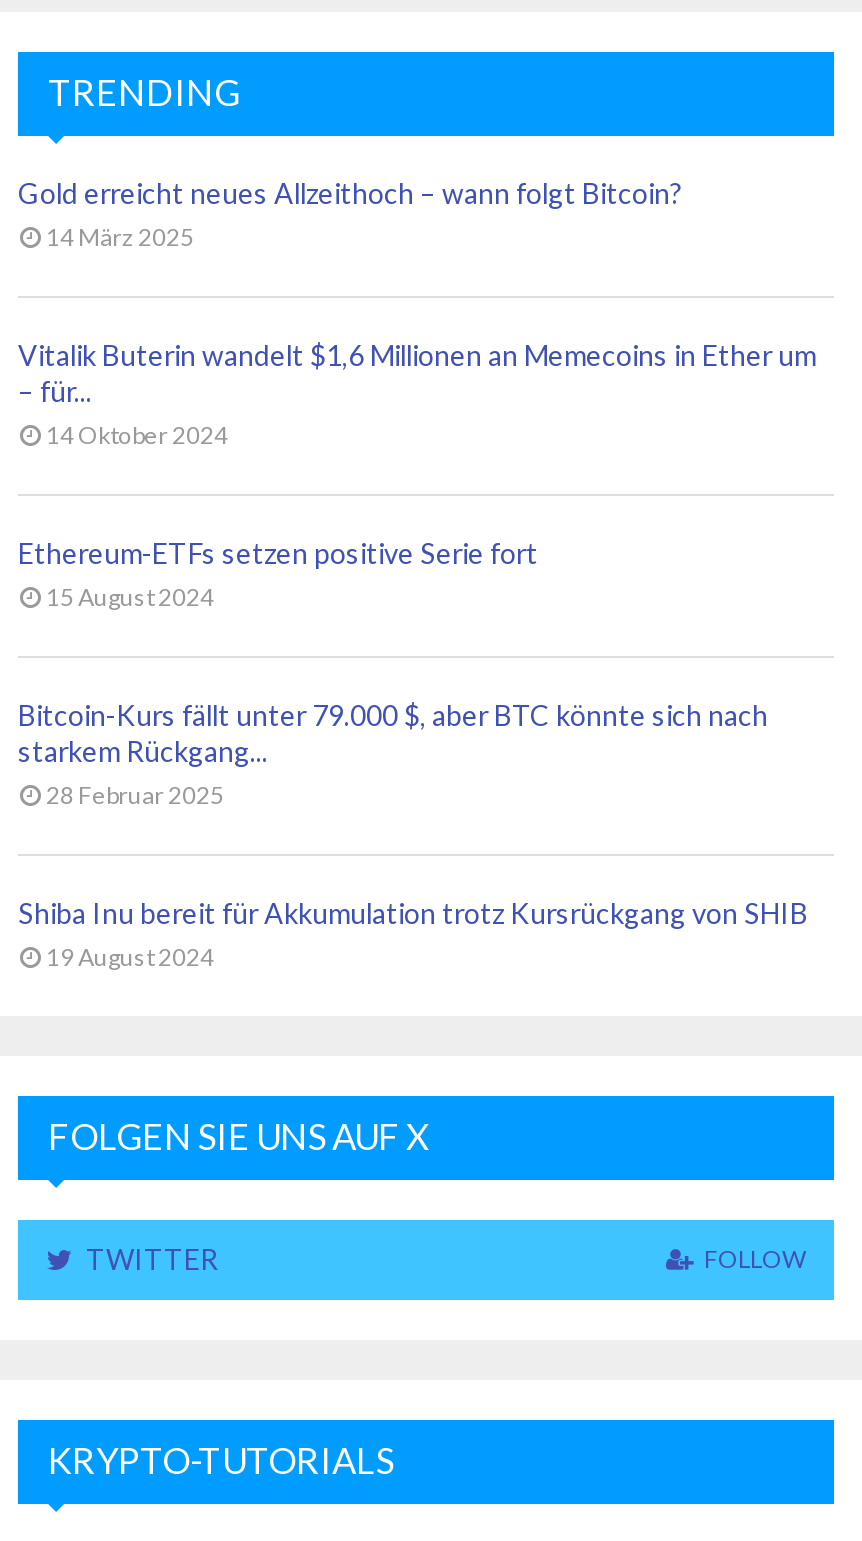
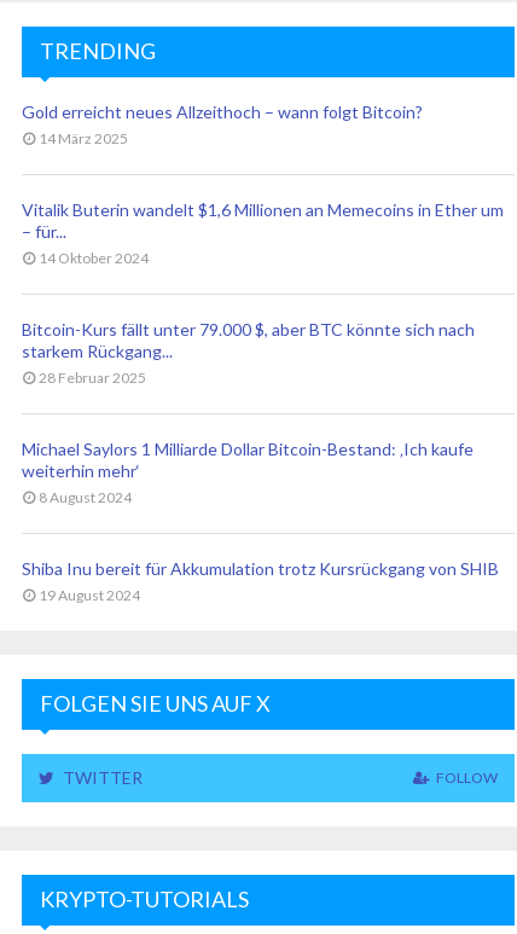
[18,537,538,613] Ethereum-ETFs setzen positive Serie fort | 15 August 2024 -> none
moved [18,699,768,811] -> [22,319,475,387]: Bitcoin-Kurs fällt unter 79.000 $, aber BTC könnte sich nach | starkem Rückgang... | 28 Februar 2025
none -> [22,439,474,506] Michael Saylors 1 Milliarde Dollar Bitcoin-Bestand: ‚Ich kaufe | weiterhin mehr‘ | 8 August 2024

